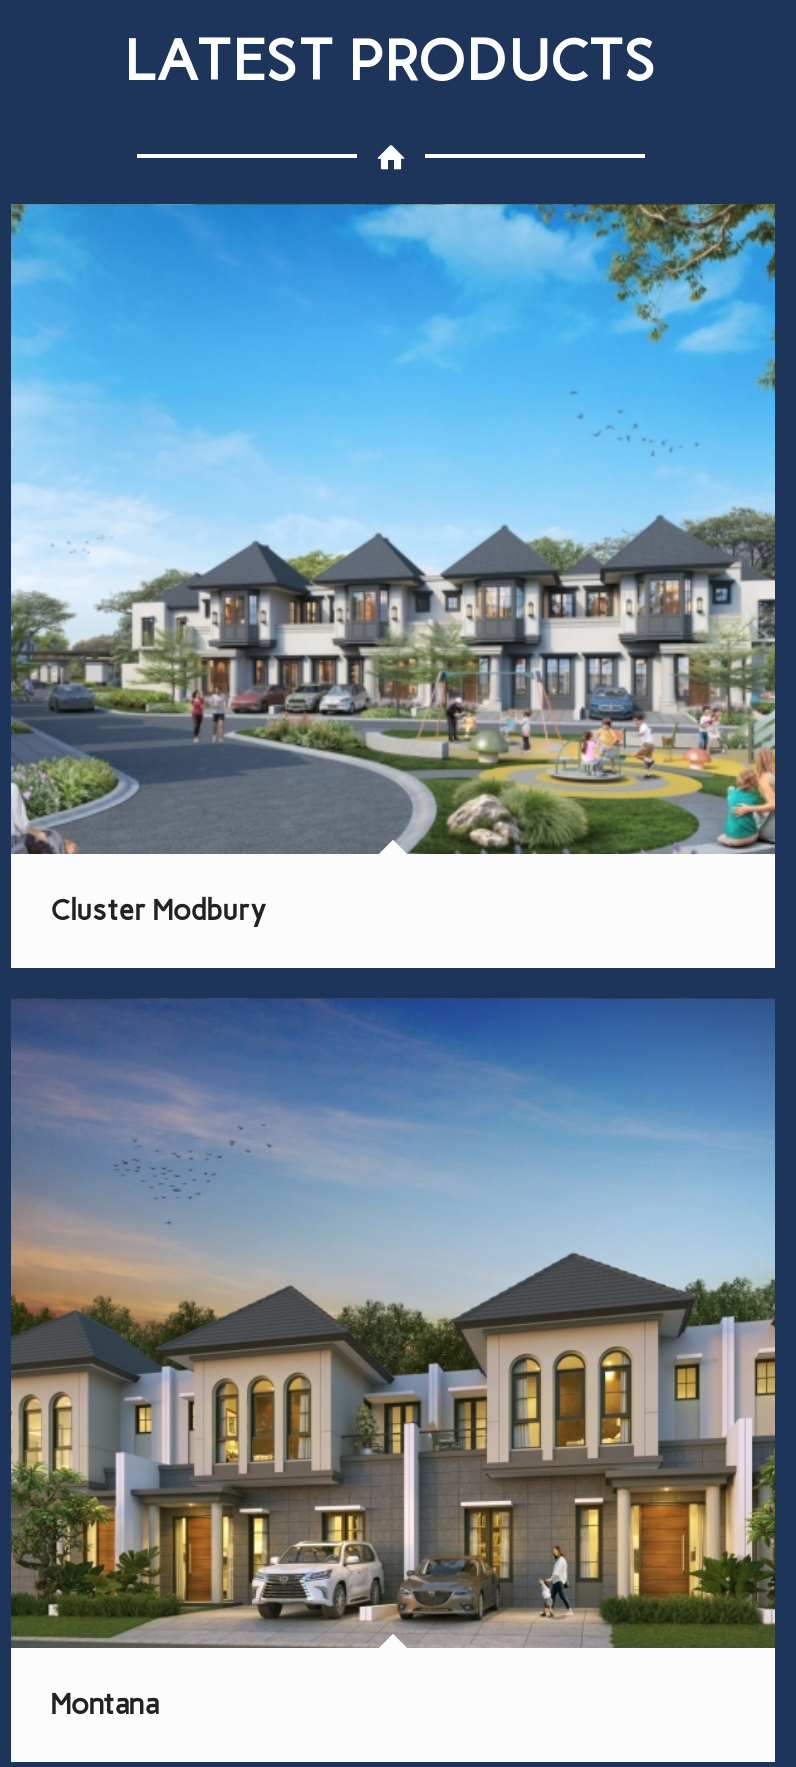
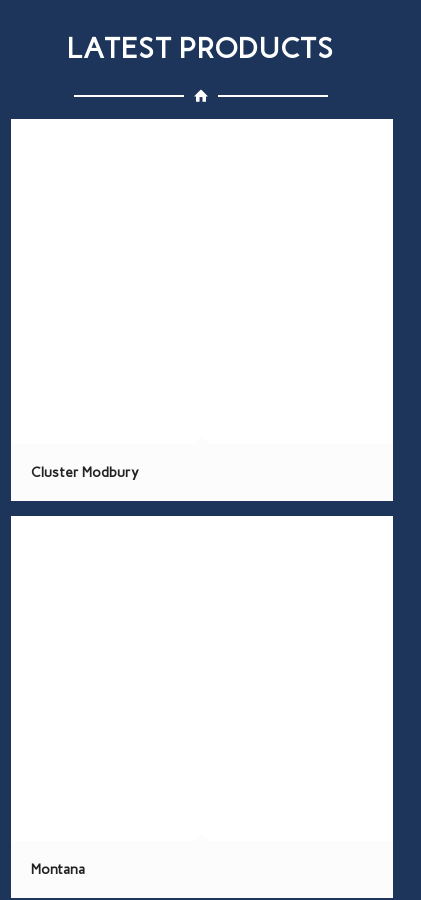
[9,202,777,856] [image] -> none
[9,998,777,1650] [image] -> none

